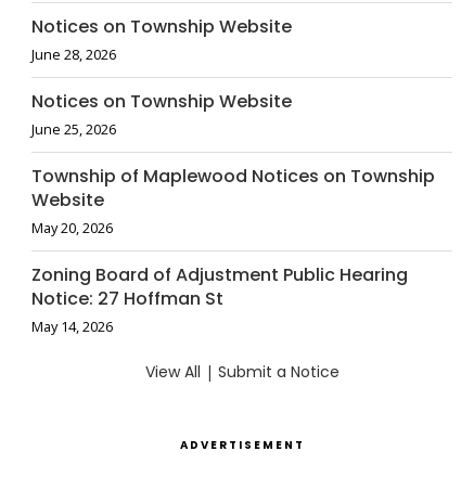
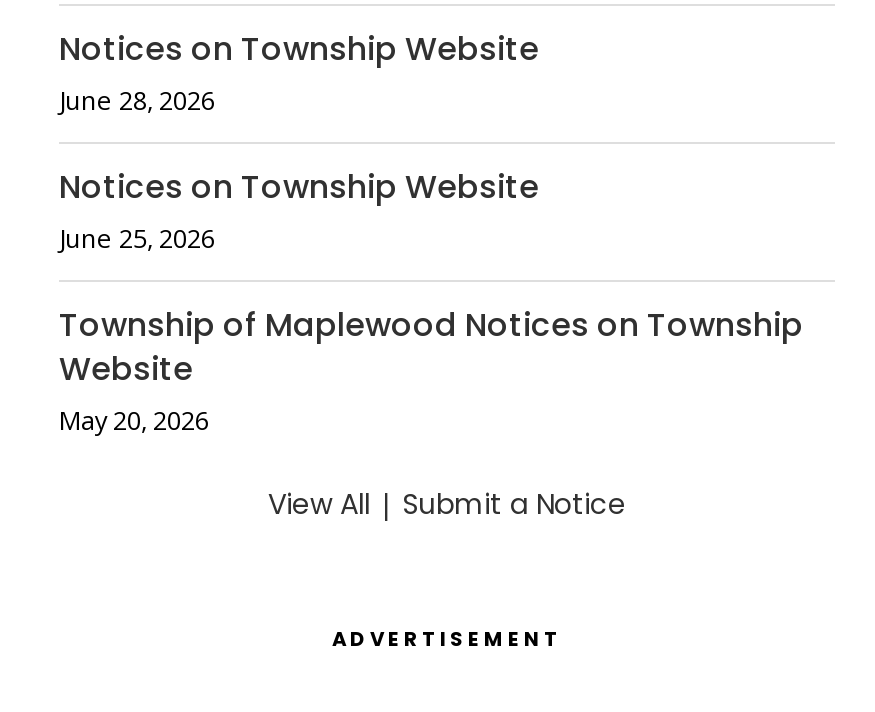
[31,262,408,336] Zoning Board of Adjustment Public Hearing | Notice: 27 Hoffman St | May 14, 2026 -> none

